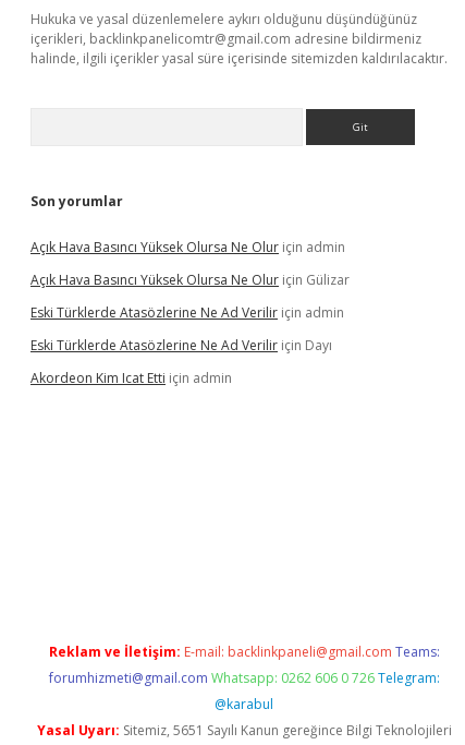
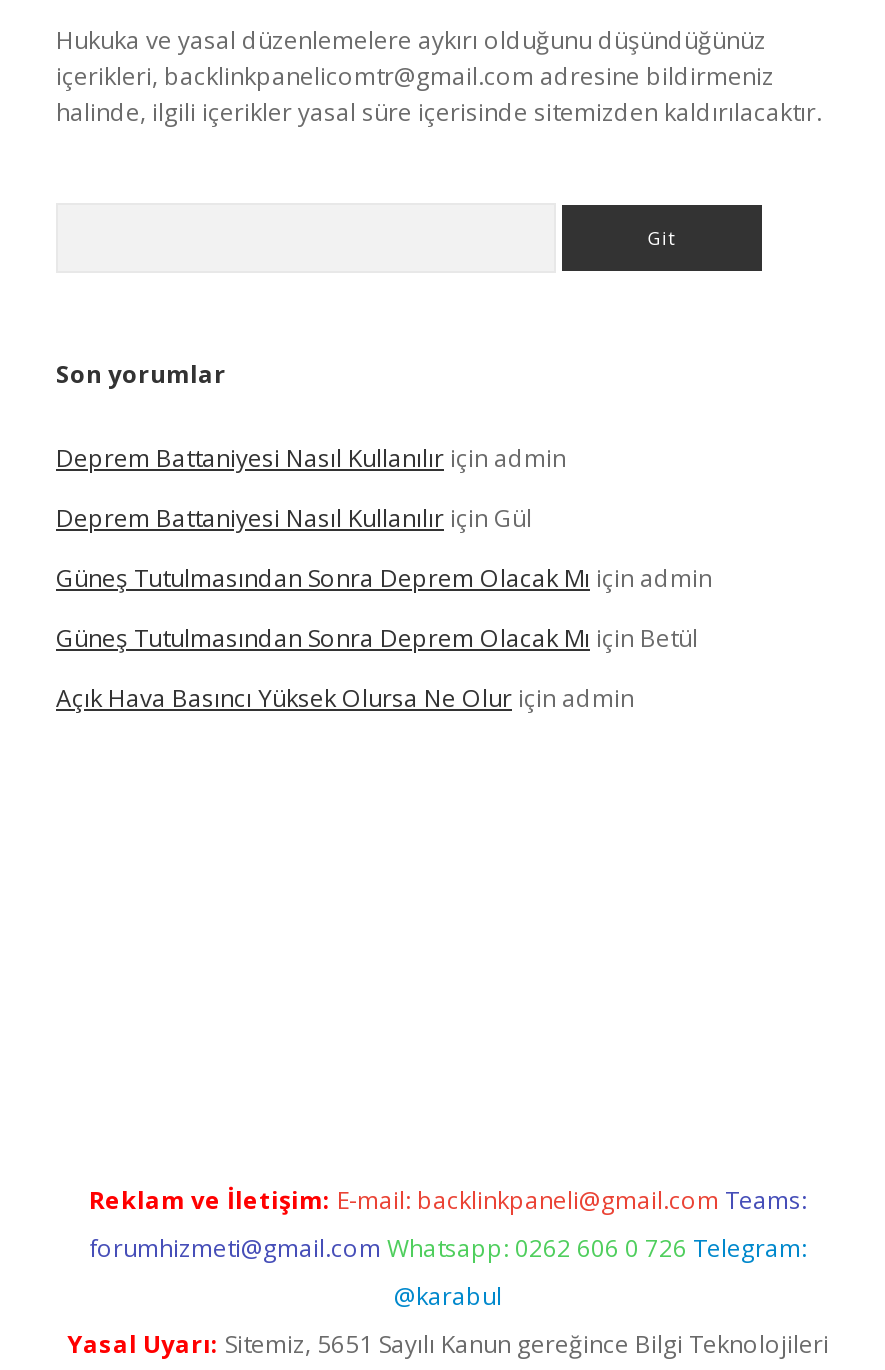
none -> [56,441,712,655] Deprem Battaniyesi Nasıl Kullanılır için admin | Deprem Battaniyesi Nasıl Kullanılır için Gül | Güneş Tutulmasından Sonra Deprem Olacak Mı için admin | Güneş Tutulmasından Sonra Deprem Olacak Mı için Betül
moved [30,238,345,256] -> [56,681,634,715]: Açık Hava Basıncı Yüksek Olursa Ne Olur için admin
[30,271,350,387] Açık Hava Basıncı Yüksek Olursa Ne Olur için Gülizar | Eski Türklerde Atasözlerine Ne Ad Verilir için admin | Eski Türklerde Atasözlerine Ne Ad Verilir için Dayı | Akordeon Kim Icat Etti için admin -> none

